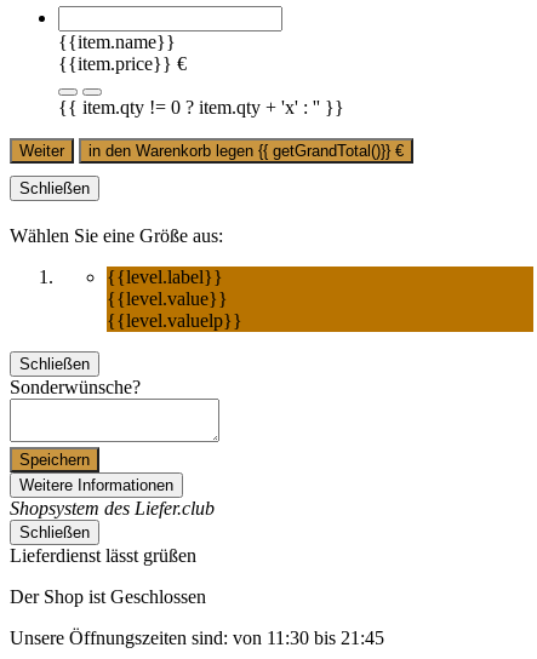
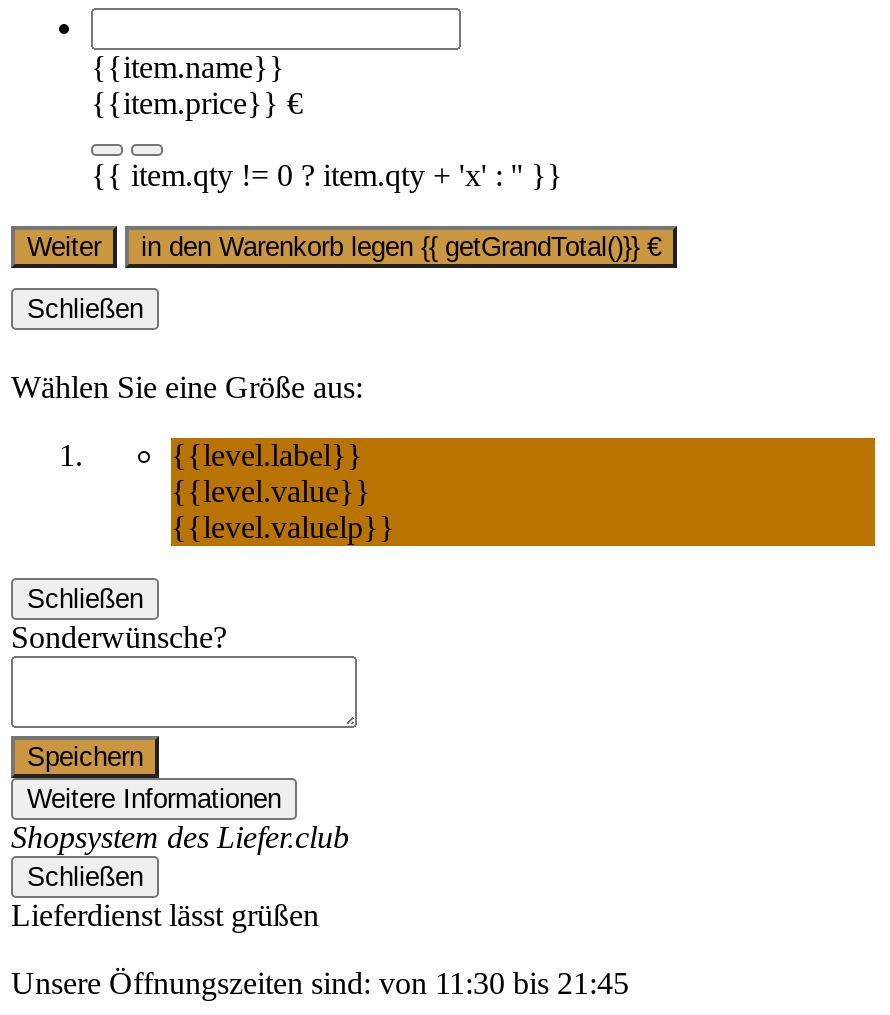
[10,586,206,607] Der Shop ist Geschlossen -> none

